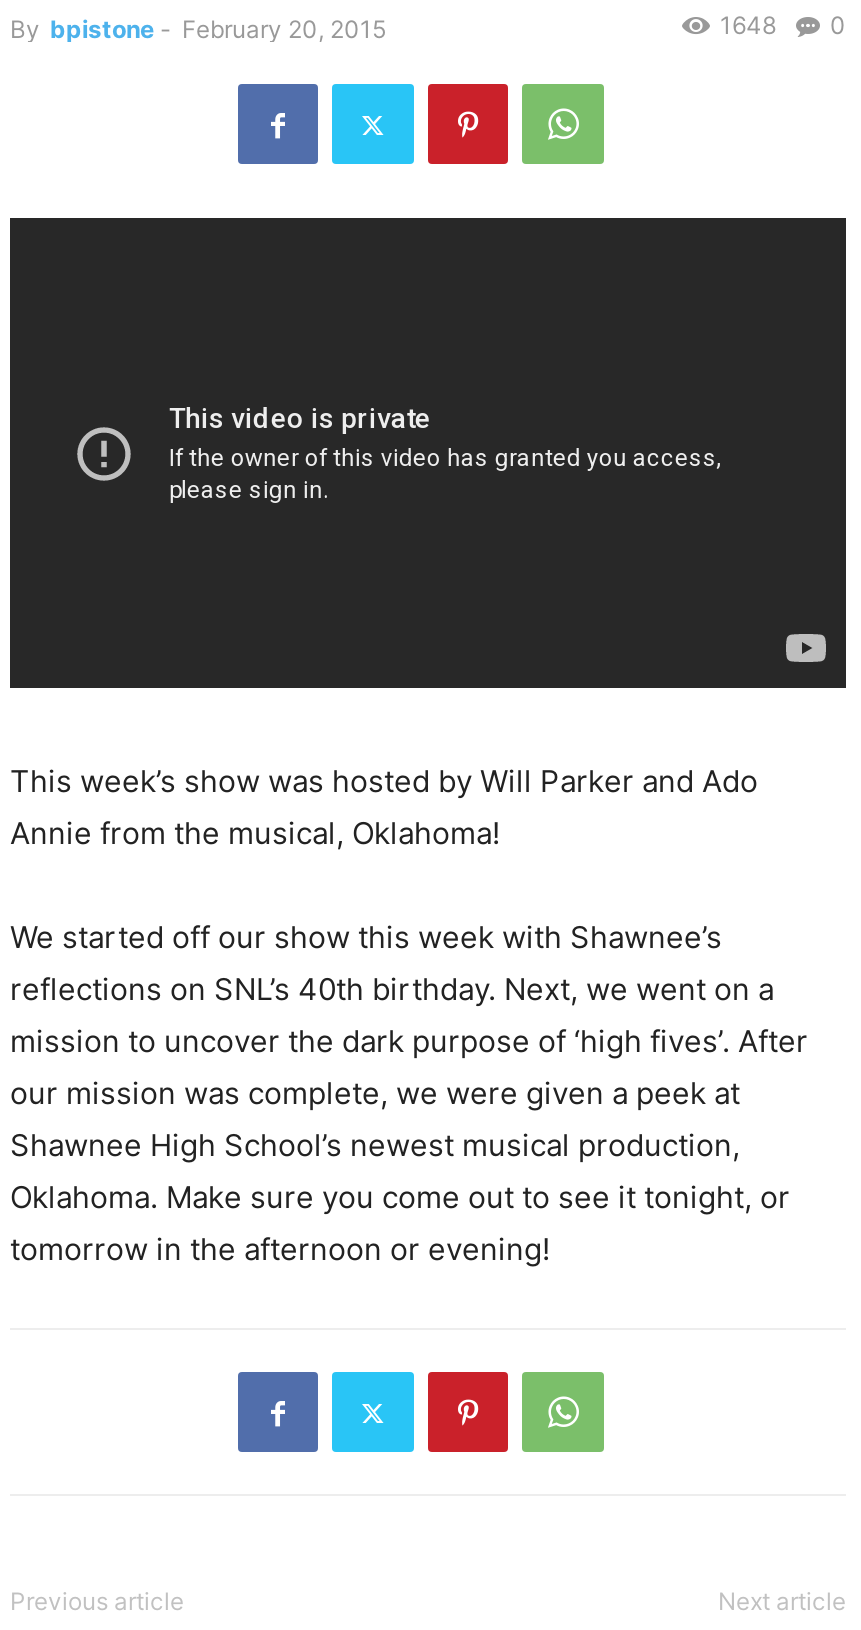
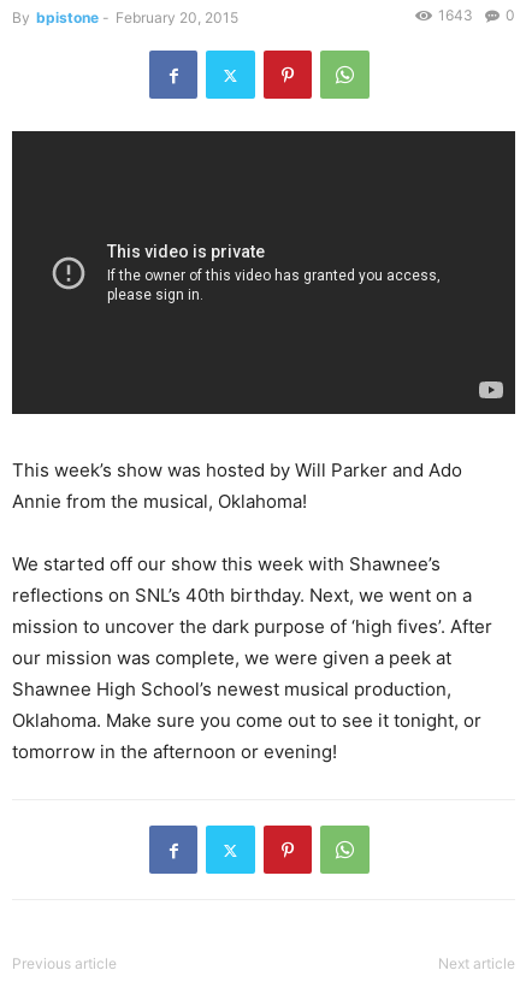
[720,10,846,40] 1648 0 -> [438,6,515,24] 1643 0

